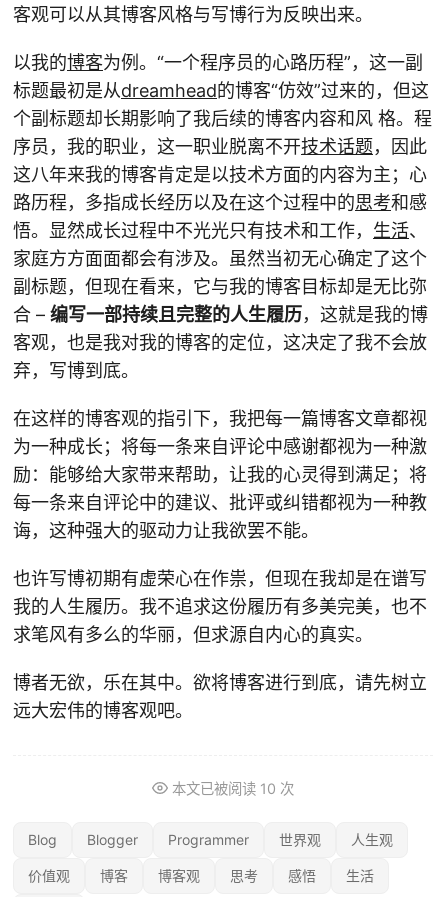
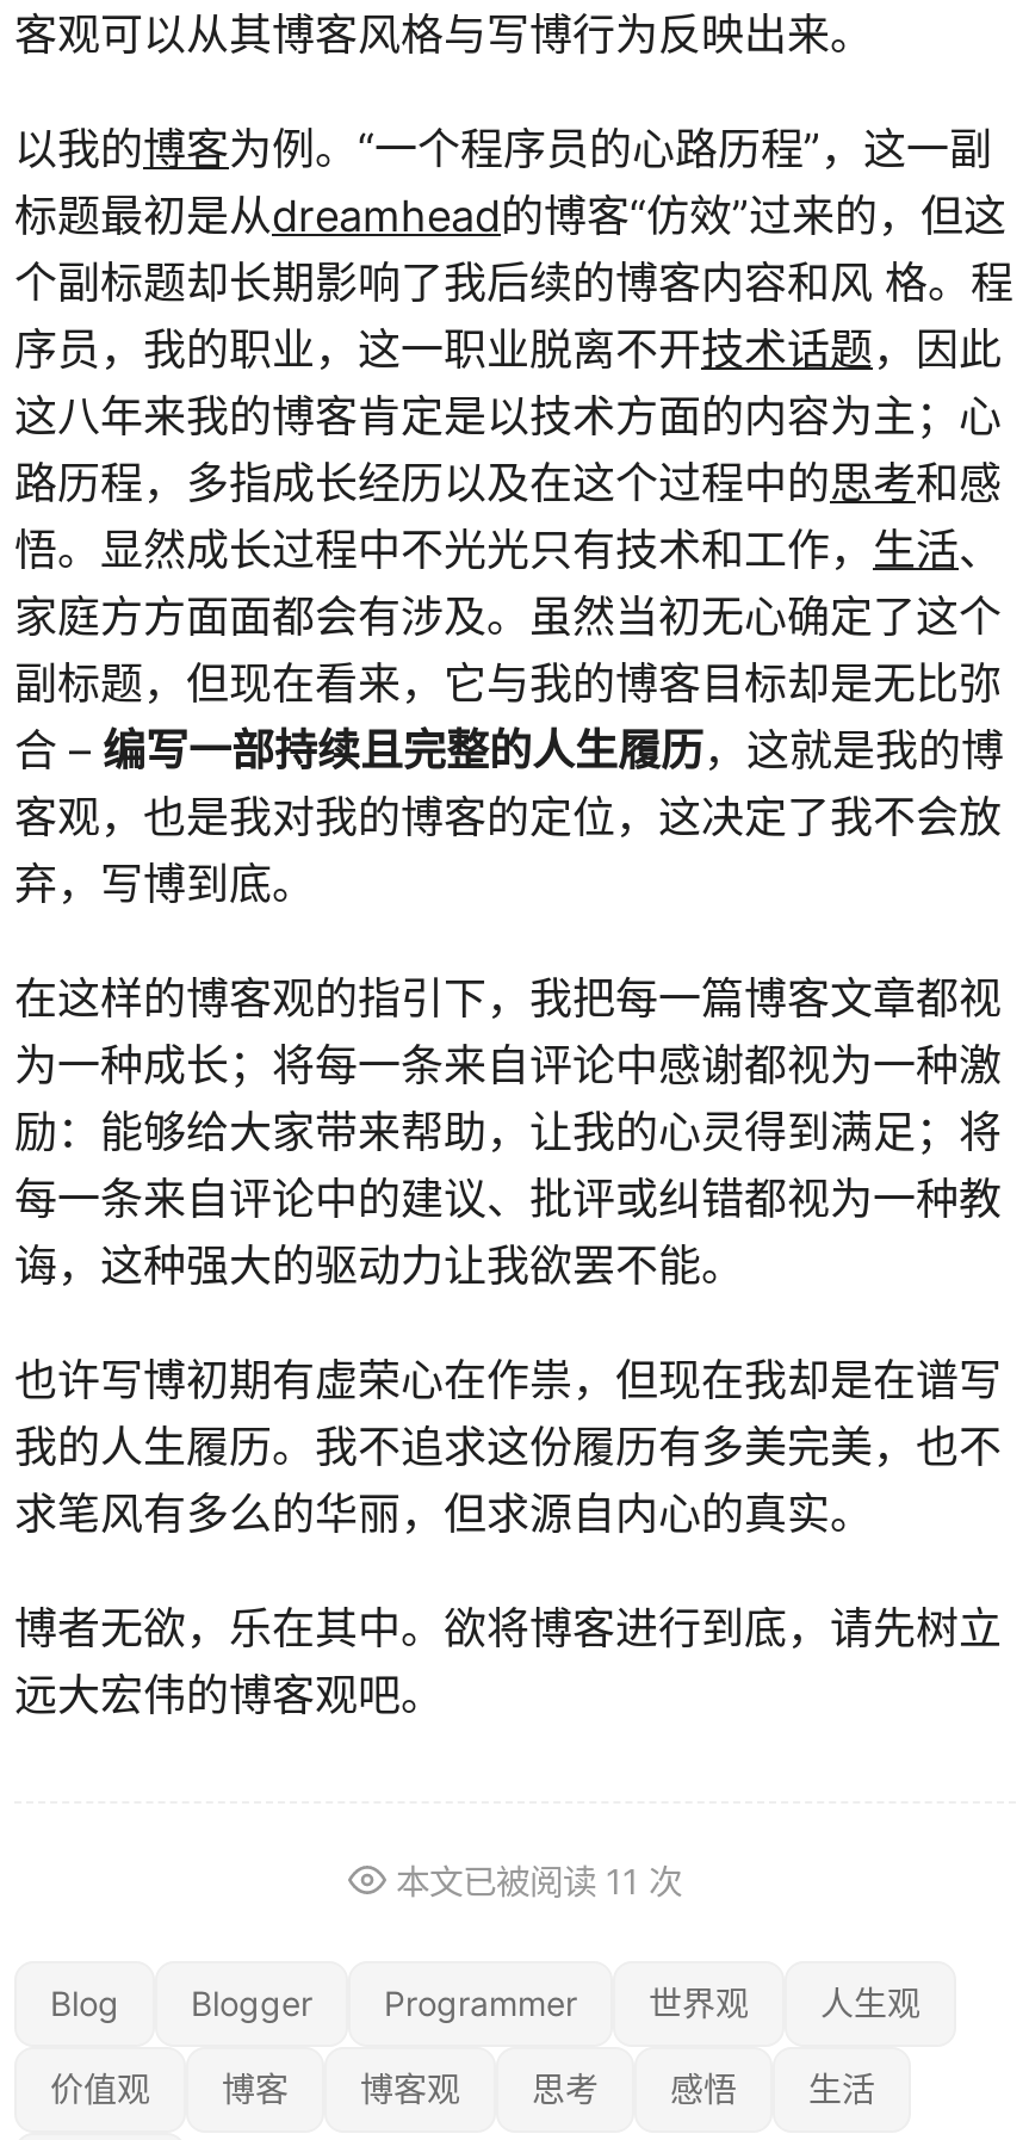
[168,780,294,797] 本文已被阅读10次 -> [386,1861,682,1901] 本文已被阅读11次

